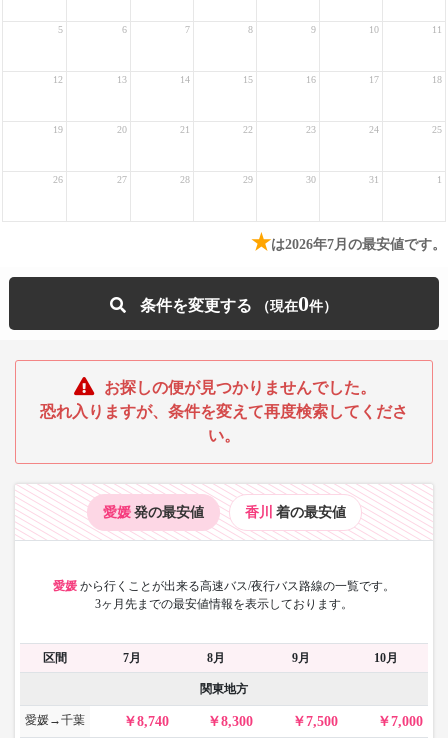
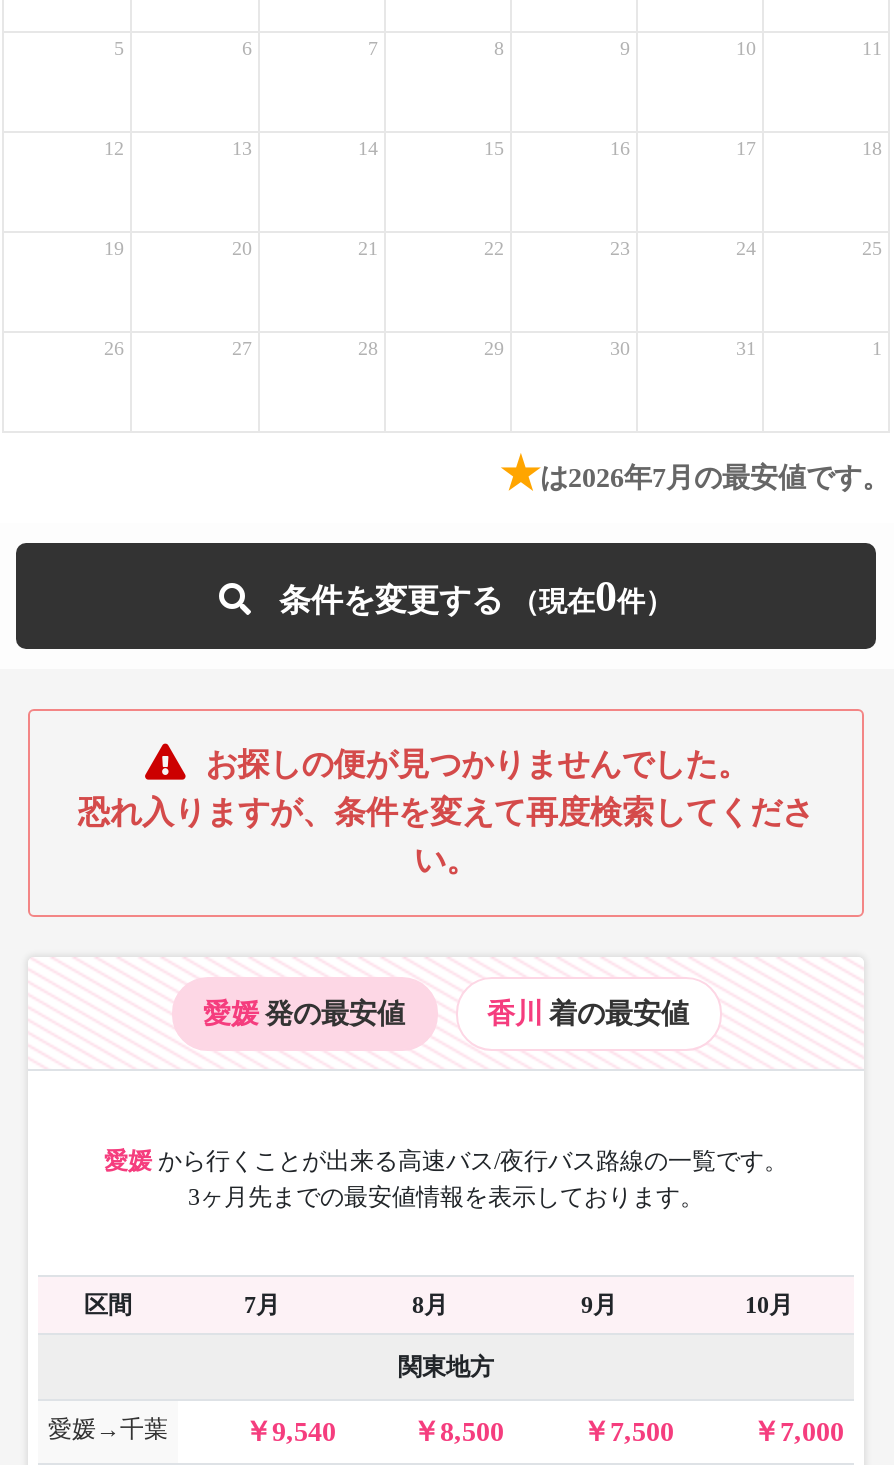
[137,714,169,729] 8,740 -> [272,1417,336,1447] 9,540
[221,714,253,729] 8,300 -> [440,1417,504,1447] 8,500

